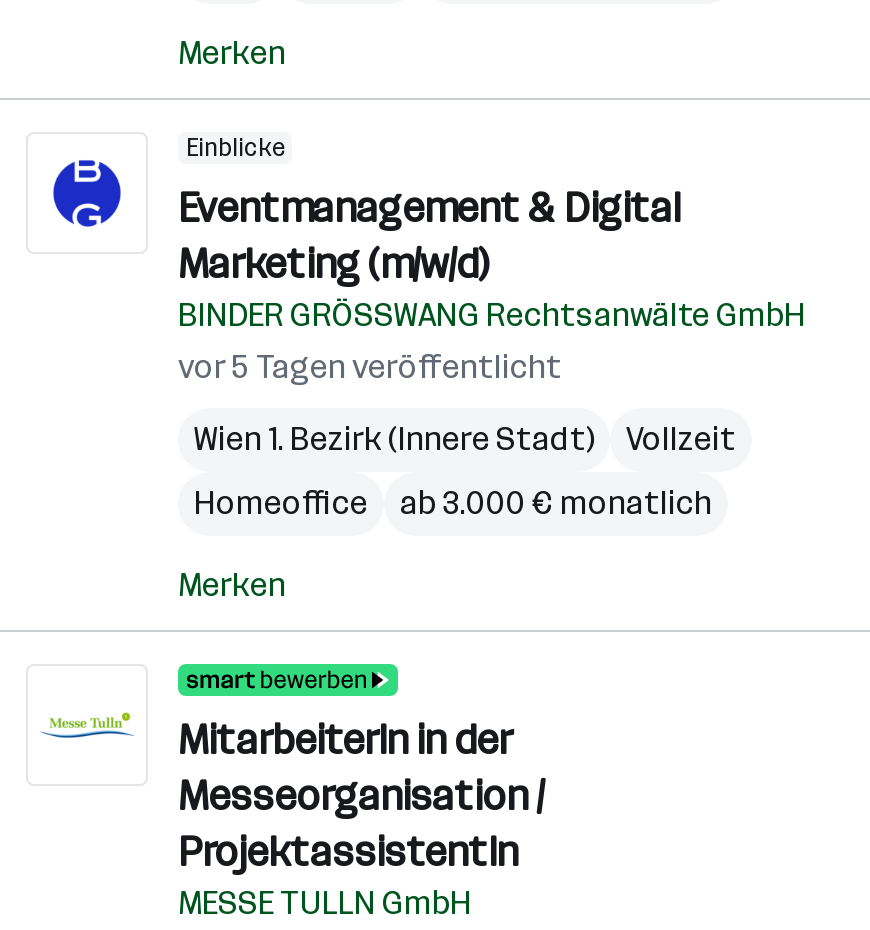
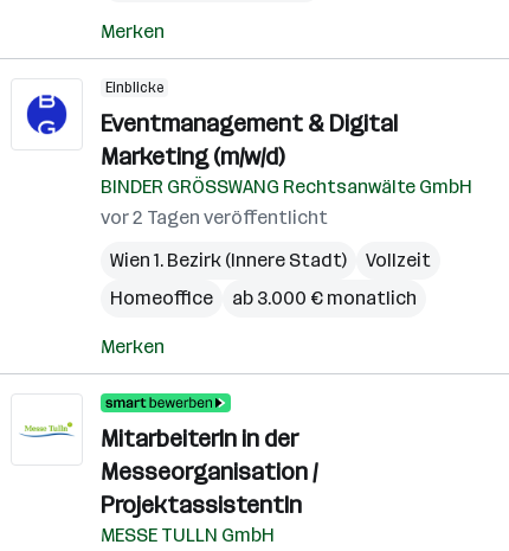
[178,348,562,386] vor 5 Tagen veröffentlicht -> [101,206,328,229] vor 2 Tagen veröffentlicht

